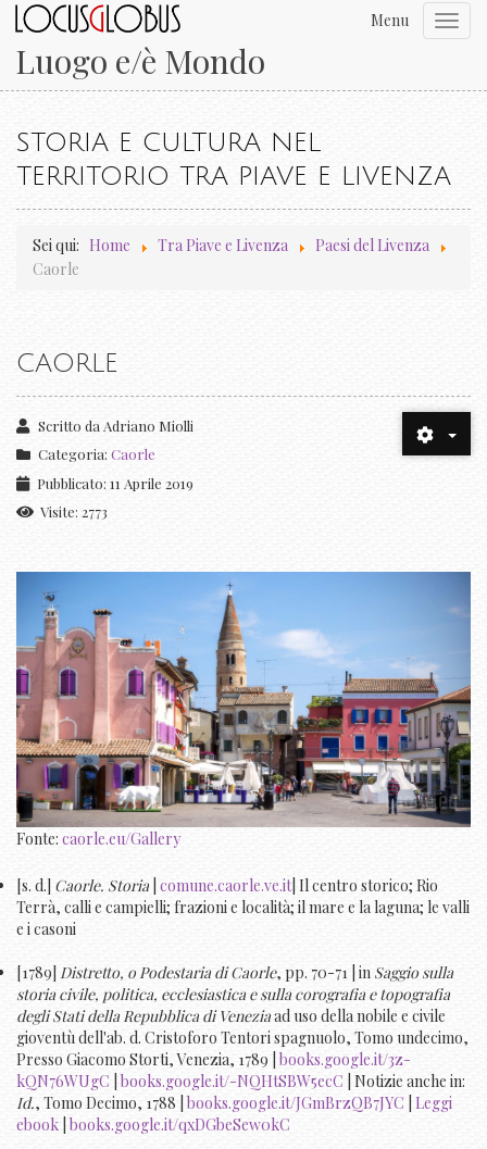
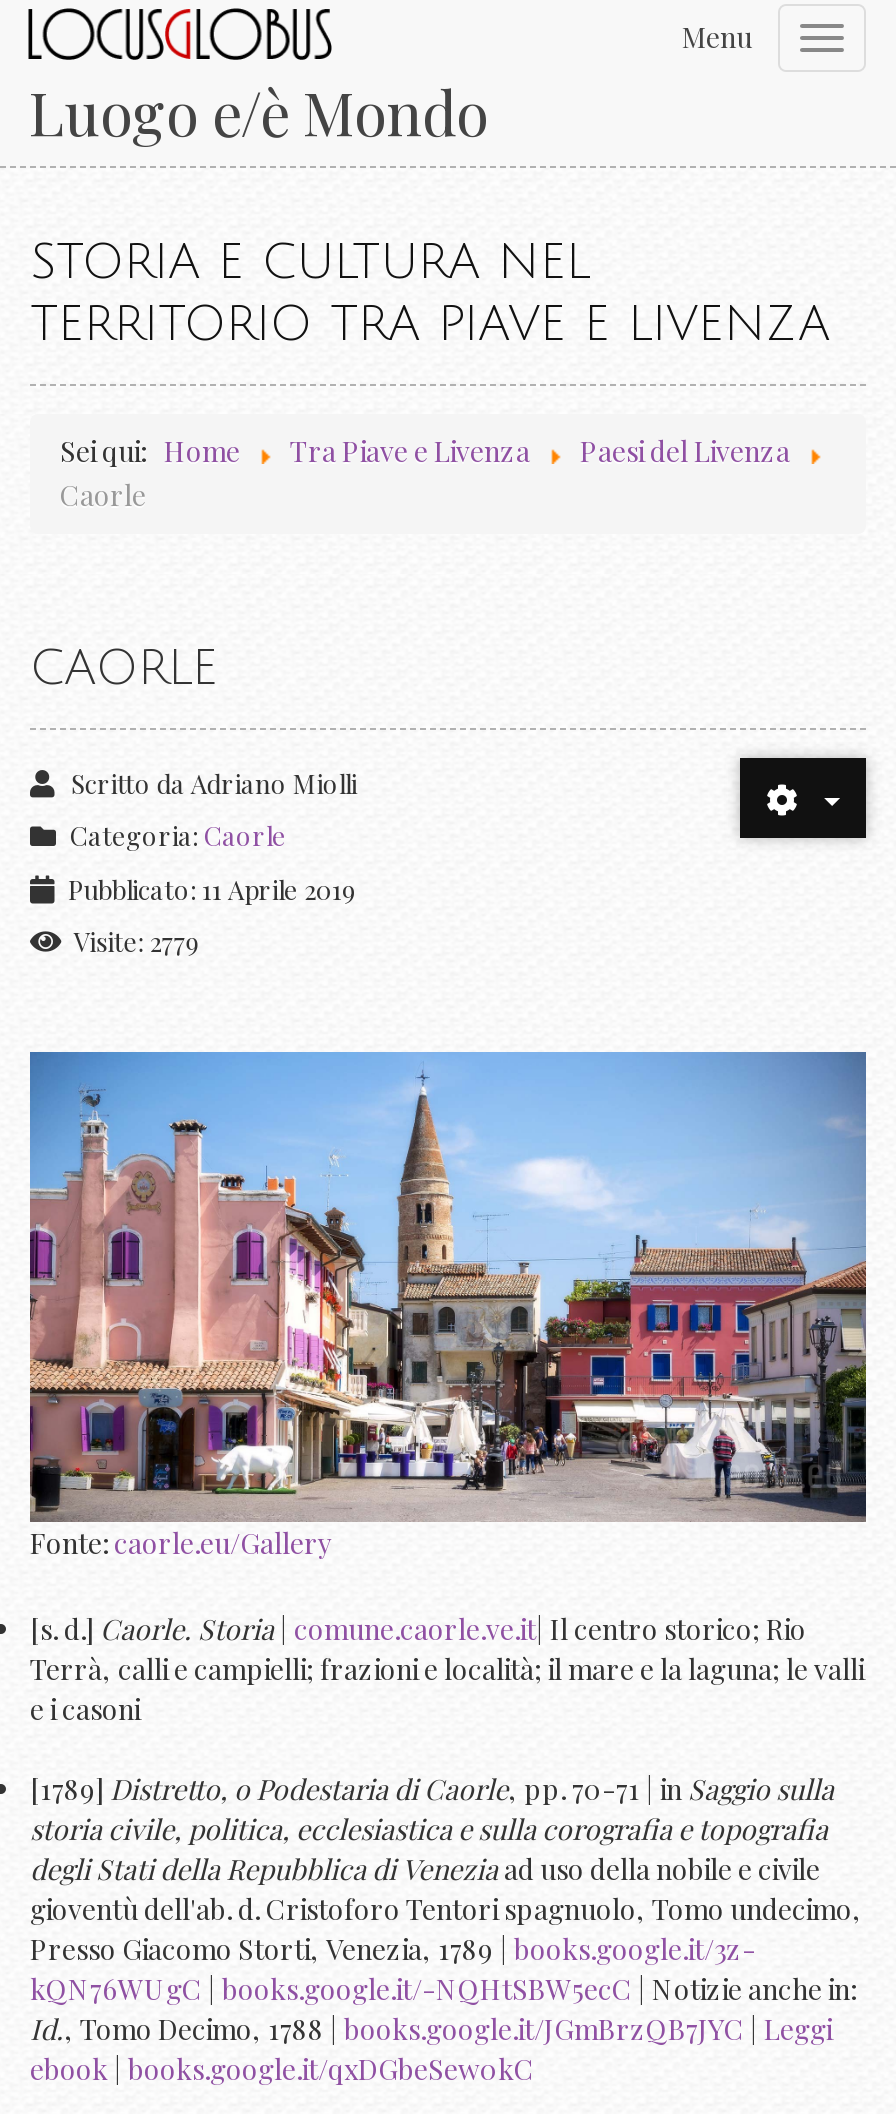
[40,502,107,521] Visite: 2773 -> [74,924,200,958] Visite: 2779

